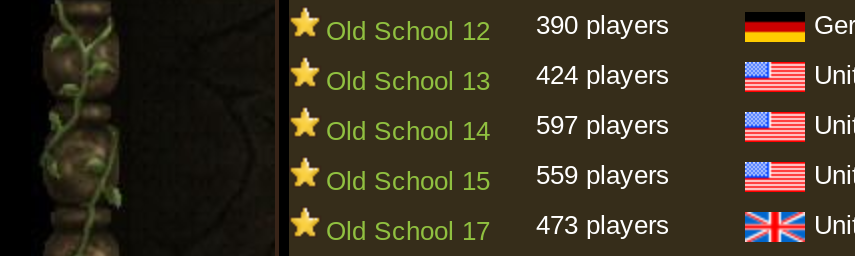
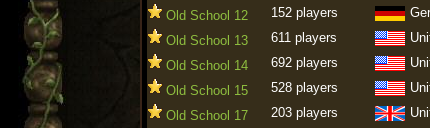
[326,10,670,46] Old School 12 390 players -> [165,5,337,23] Old School 12 152 players
[326,60,670,96] Old School 13 424 players -> [165,30,336,48] Old School 13 611 players
[326,110,670,146] Old School 14 597 players -> [165,55,337,73] Old School 14 692 players
[326,160,670,196] Old School 15 559 players -> [165,80,337,98] Old School 15 528 players
[326,210,670,246] Old School 17 473 players -> [165,105,337,123] Old School 17 203 players

